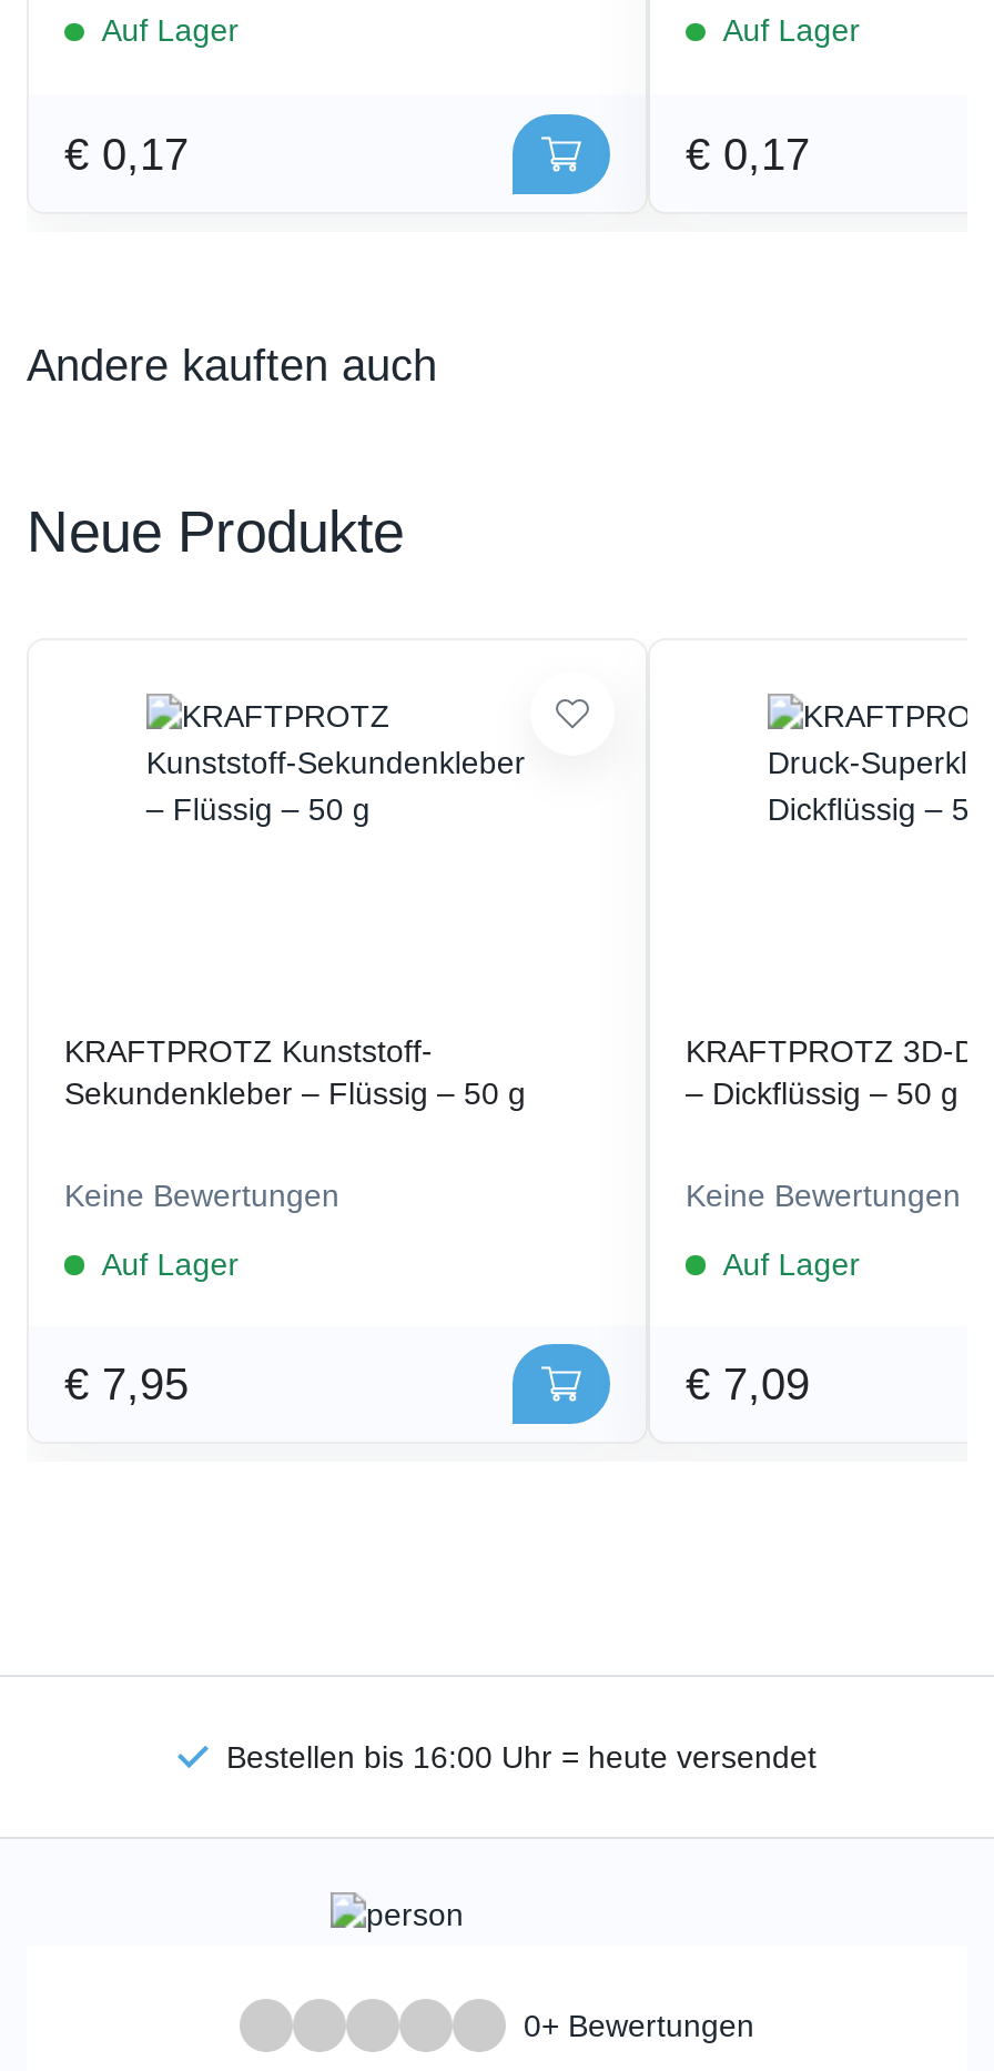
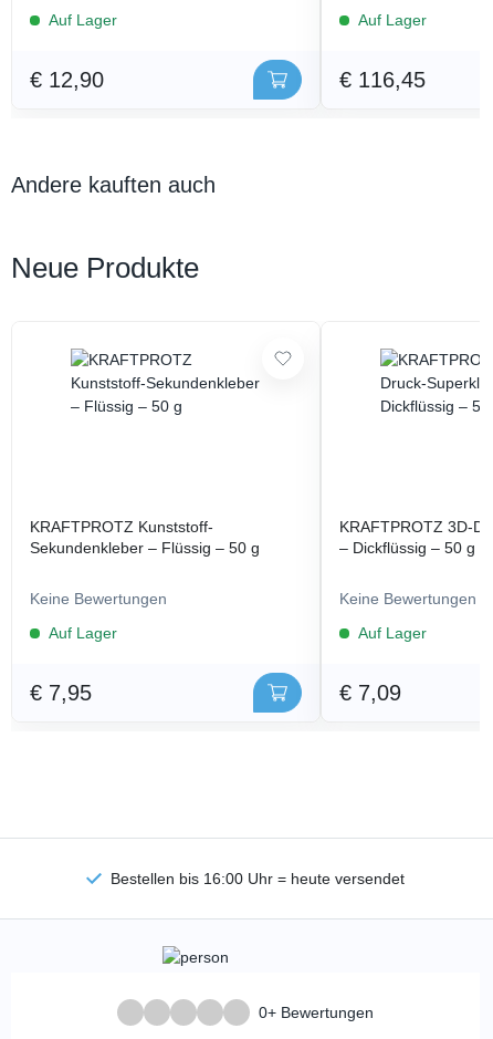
[64,129,189,178] € 0,17 -> [30,68,104,92] € 12,90
[686,129,810,178] € 0,17 -> [339,68,426,92] € 116,45

